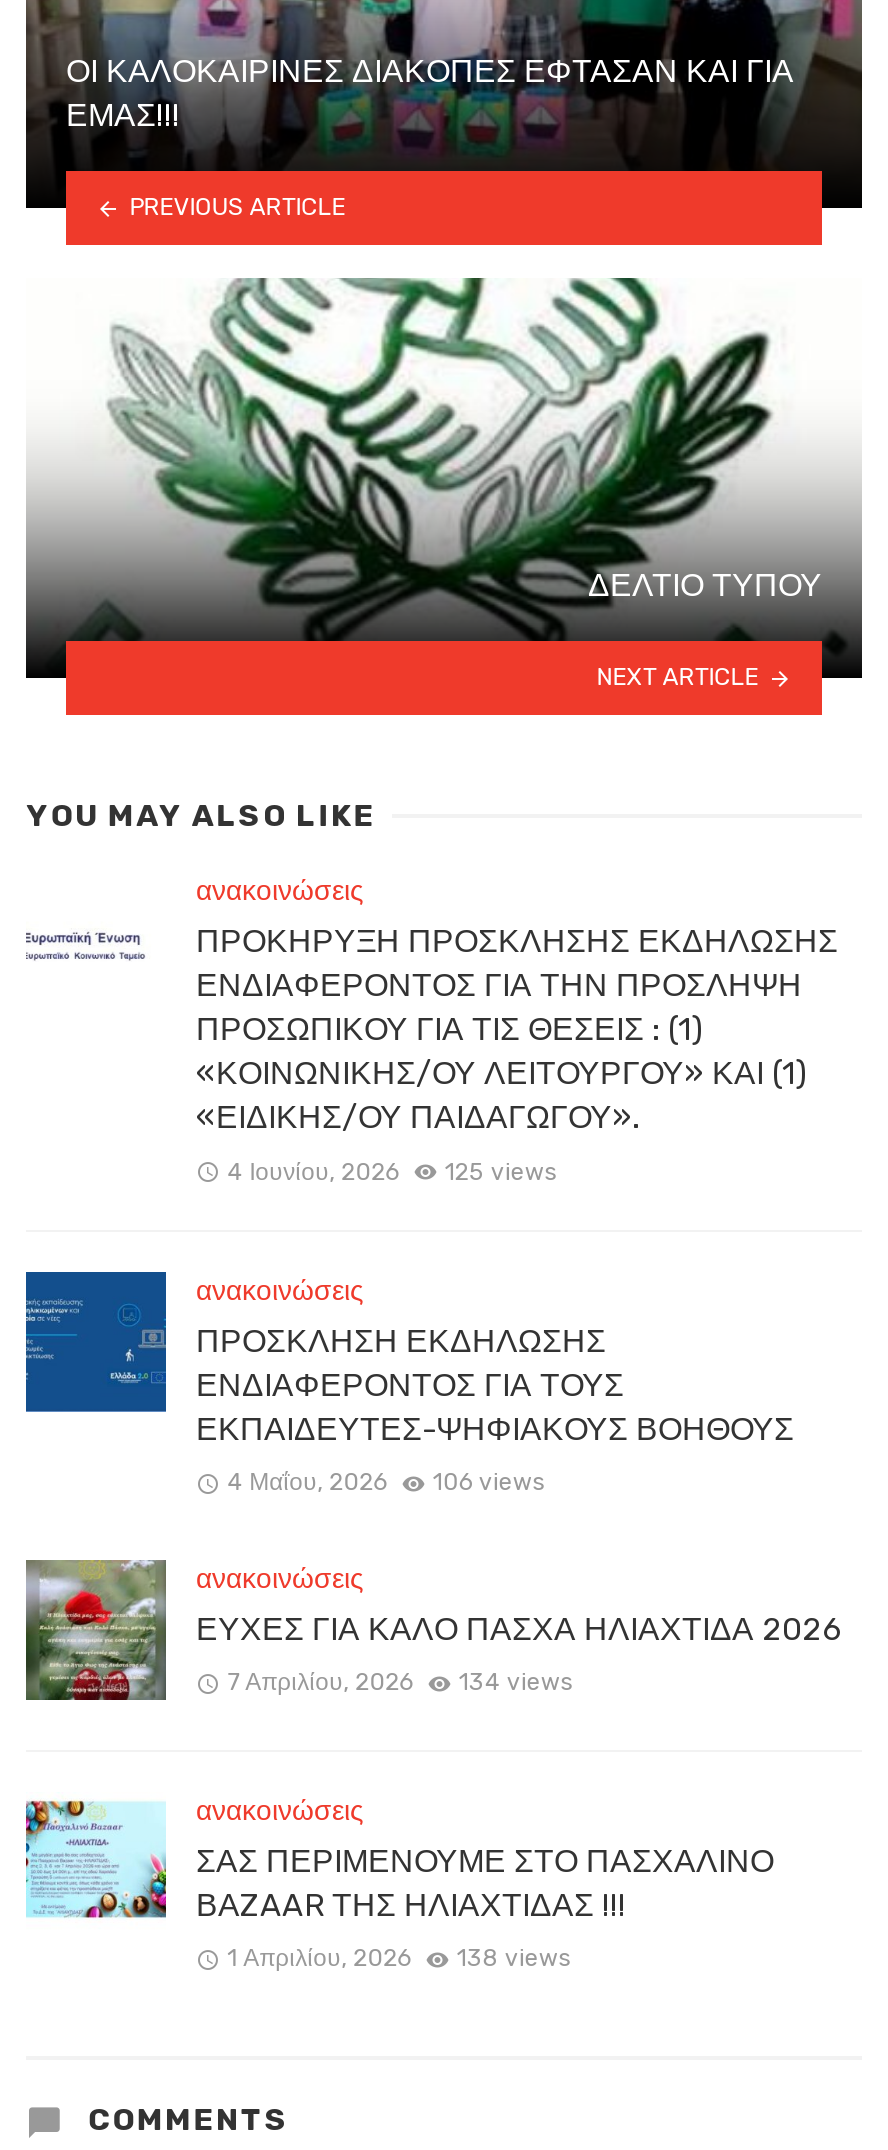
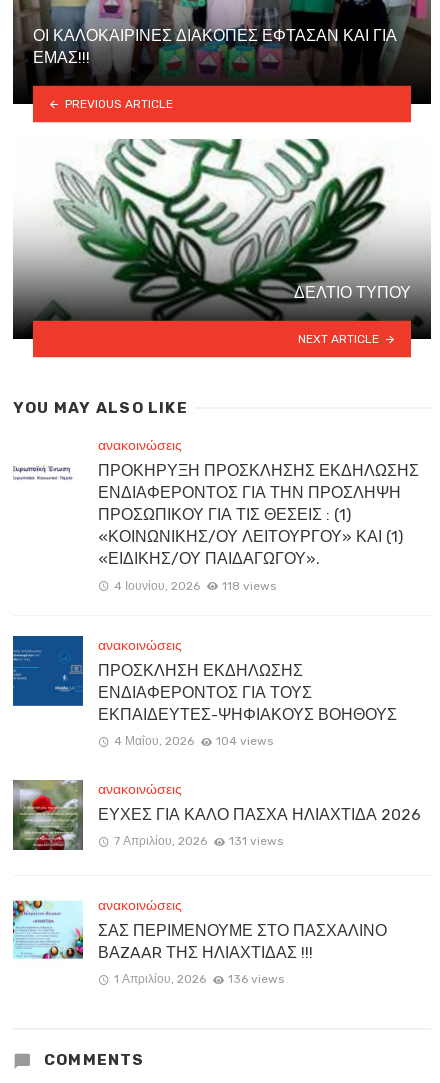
[227,1157,557,1185] 4 Ιουνίου, 2026 125 views -> [114,579,276,593] 4 Ιουνίου, 2026 118 views
[227,1468,545,1496] 4 Μαΐου, 2026 106 views -> [114,734,273,748] 4 Μαΐου, 2026 104 views
[227,1668,573,1696] 7 Απριλίου, 2026 134 views -> [114,834,283,848] 7 Απριλίου, 2026 131 views
[227,1944,571,1972] 1 Απριλίου, 2026 138 views -> [114,972,284,986] 1 Απριλίου, 2026 136 views

